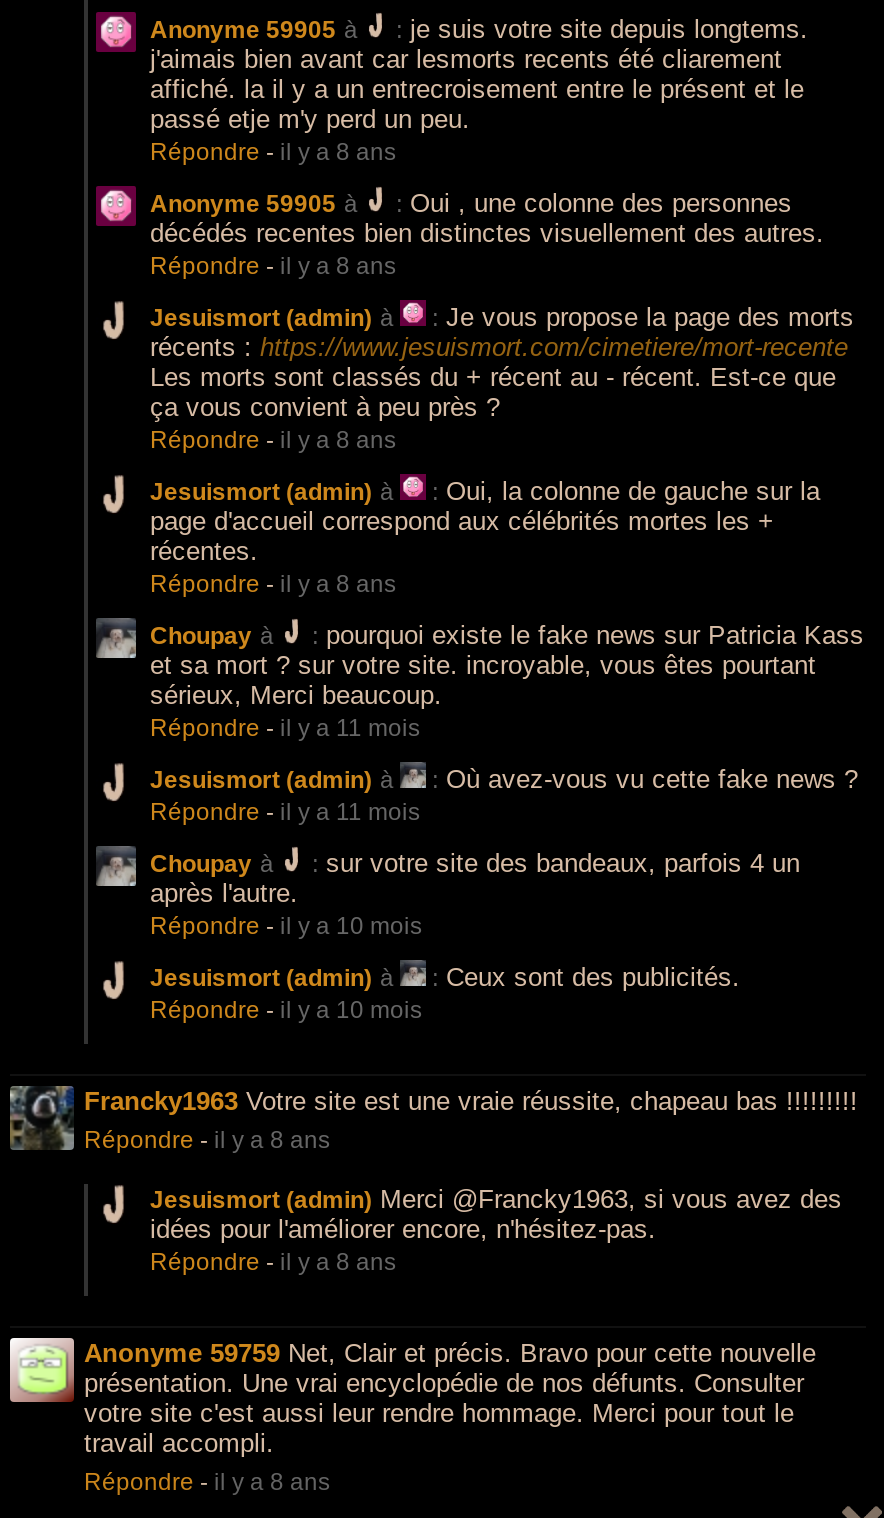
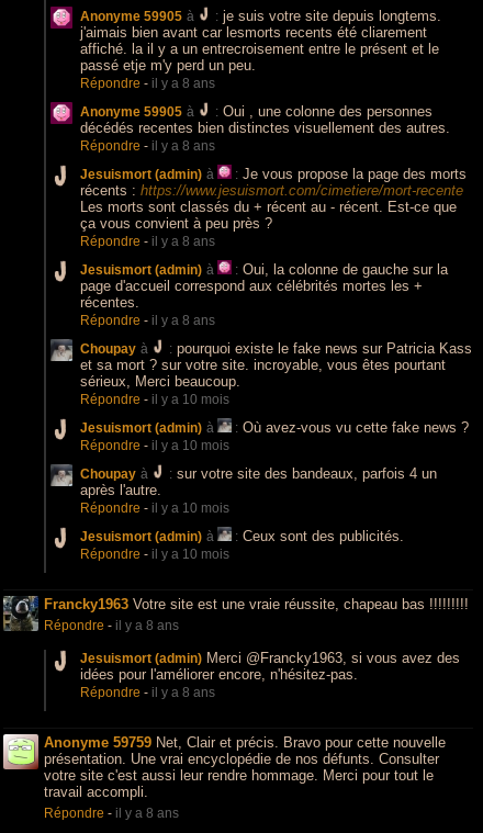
[150,714,420,742] Répondre - il y a 11 mois -> [80,392,229,407] Répondre - il y a 10 mois
[150,798,420,826] Répondre - il y a 11 mois -> [80,438,229,453] Répondre - il y a 10 mois

